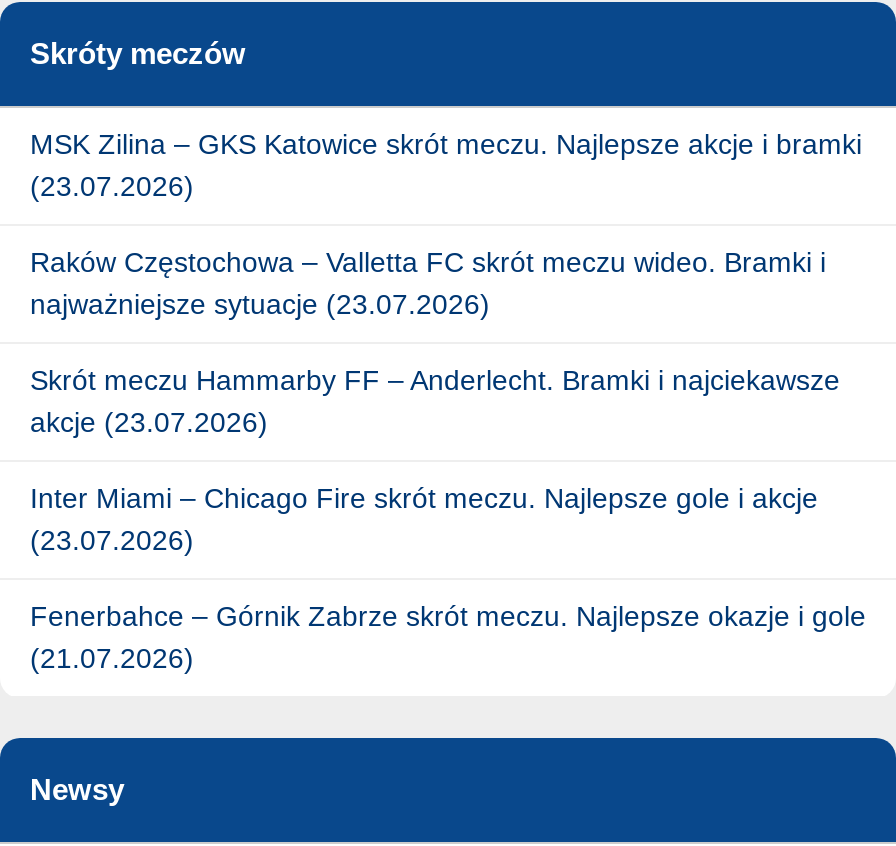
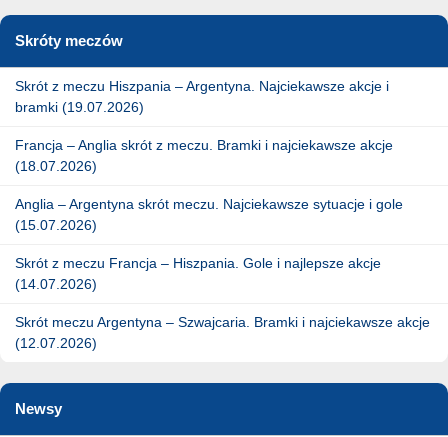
[30,128,862,202] MSK Zilina – GKS Katowice skrót meczu. Najlepsze akcje i bramki | (23.07.2026) -> [15,78,389,115] Skrót z meczu Hiszpania – Argentyna. Najciekawsze akcje i | bramki (19.07.2026)
[30,246,826,320] Raków Częstochowa – Valletta FC skrót meczu wideo. Bramki i | najważniejsze sytuacje (23.07.2026) -> [15,137,393,174] Francja – Anglia skrót z meczu. Bramki i najciekawsze akcje | (18.07.2026)
[30,364,840,438] Skrót meczu Hammarby FF – Anderlecht. Bramki i najciekawsze | akcje (23.07.2026) -> [15,196,403,233] Anglia – Argentyna skrót meczu. Najciekawsze sytuacje i gole | (15.07.2026)
[30,482,818,556] Inter Miami – Chicago Fire skrót meczu. Najlepsze gole i akcje | (23.07.2026) -> [15,255,381,292] Skrót z meczu Francja – Hiszpania. Gole i najlepsze akcje | (14.07.2026)
[30,600,866,674] Fenerbahce – Górnik Zabrze skrót meczu. Najlepsze okazje i gole | (21.07.2026) -> [15,314,430,351] Skrót meczu Argentyna – Szwajcaria. Bramki i najciekawsze akcje | (12.07.2026)

